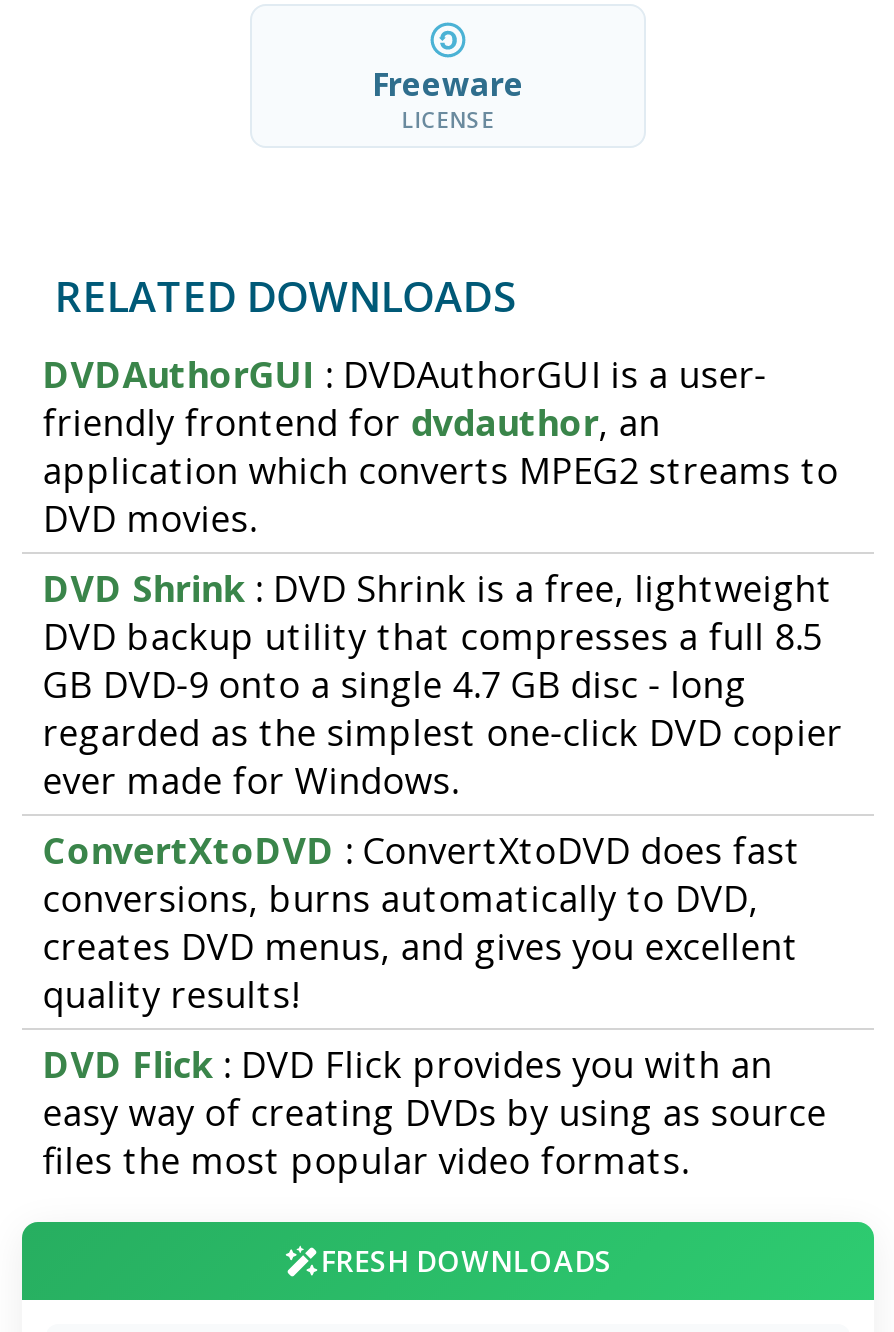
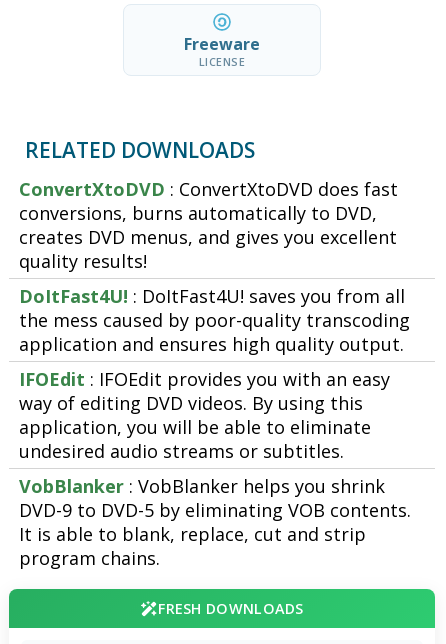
[42,350,842,804] DVDAuthorGUI: DVDAuthorGUI is a user- | friendly frontend for dvdauthor, an | application which converts MPEG2 streams to | DVD movies. | DVD Shrink: DVD Shrink is a free, lightweight | DVD backup utility that compresses a full 8.5 | GB DVD-9 onto a single 4.7 GB disc - long | regarded as the simplest one-click DVD copier | ever made for Windows. -> none
moved [42,826,800,1018] -> [19,177,398,273]: ConvertXtoDVD: ConvertXtoDVD does fast | conversions, burns automatically to DVD, | creates DVD menus, and gives you excellent | quality results!
[42,1040,826,1184] DVD Flick: DVD Flick provides you with an | easy way of creating DVDs by using as source | files the most popular video formats. -> [19,284,411,570] DoItFast4U!: DoItFast4U! saves you from all | the mess caused by poor-quality transcoding | application and ensures high quality output. | IFOEdit: IFOEdit provides you with an easy | way of editing DVD videos. By using this | application, you will be able to eliminate | undesired audio streams or subtitles. | VobBlanker: VobBlanker helps you shrink | DVD-9 to DVD-5 by eliminating VOB contents. | It is able to blank, replace, cut and strip | program chains.

